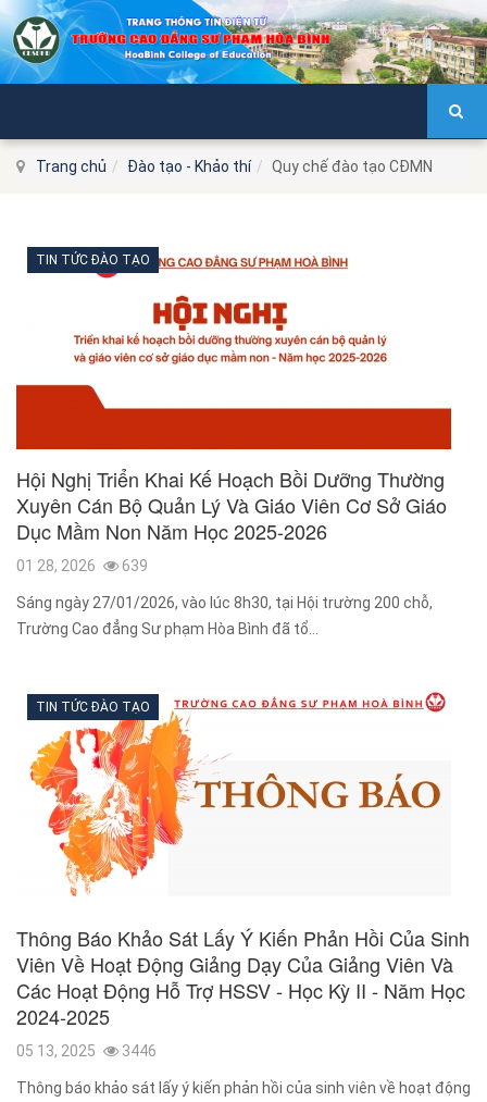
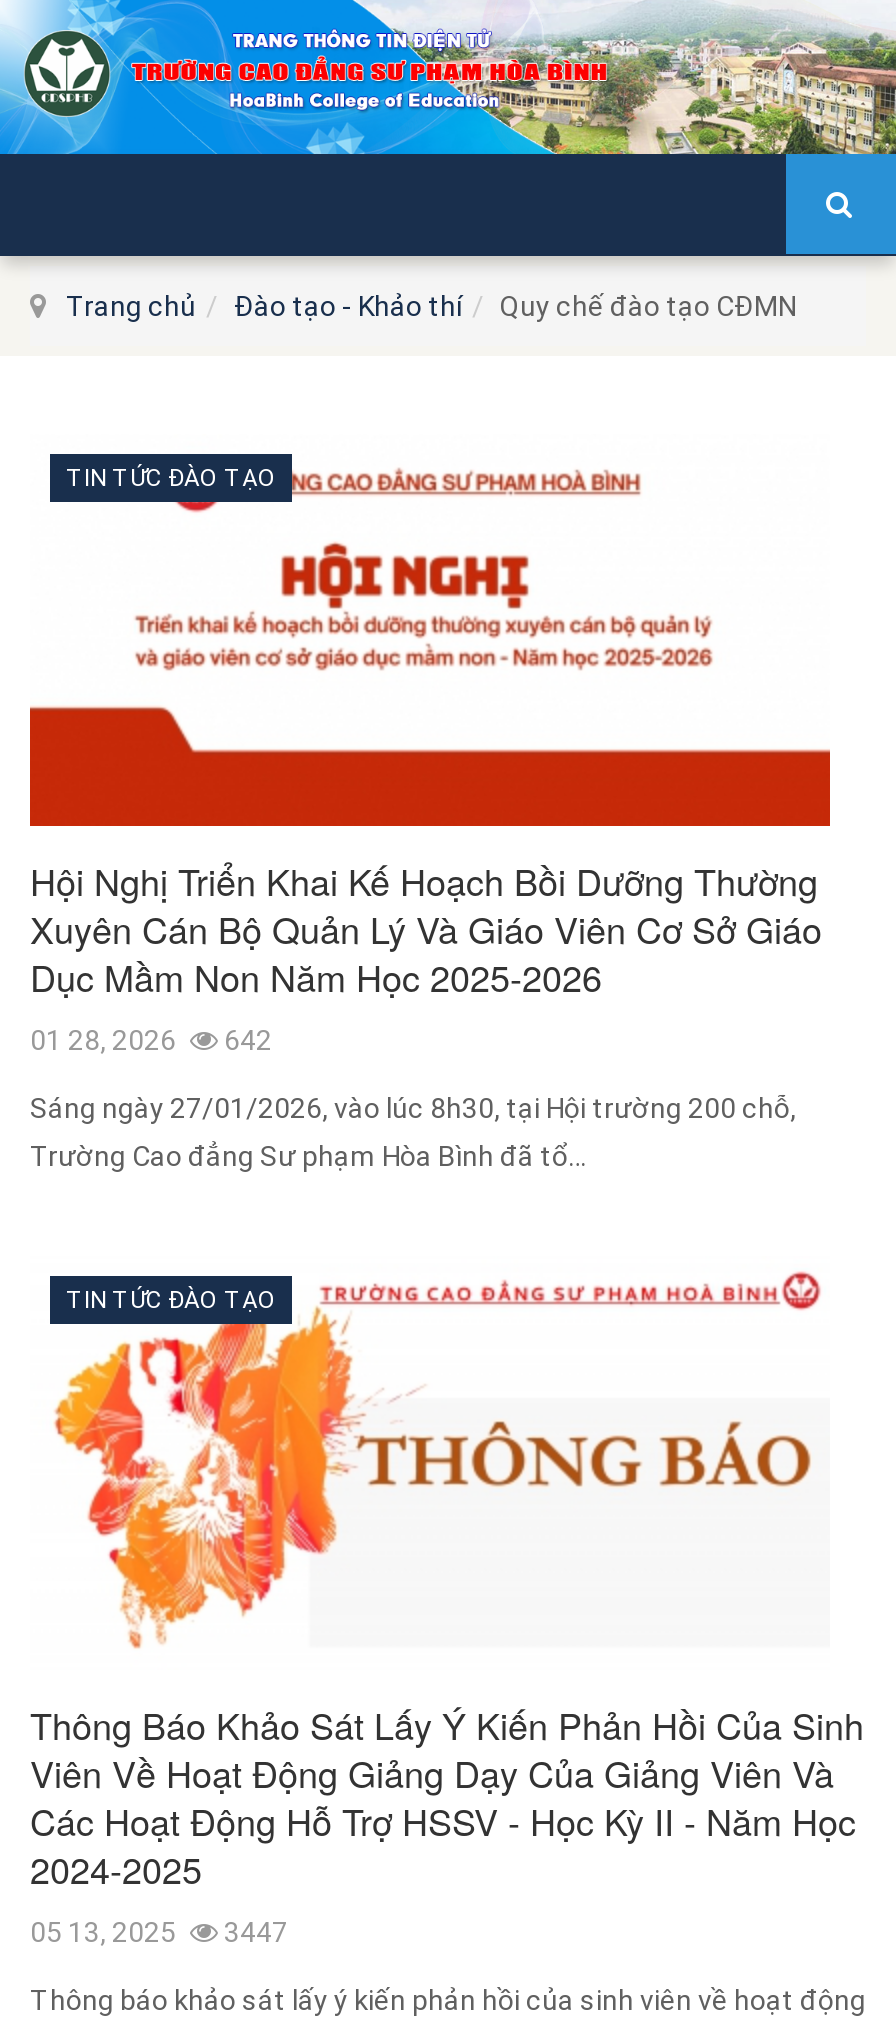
[16,557,148,574] 01 28, 2026 639 -> [30,1023,272,1055] 01 28, 2026 642
[16,1042,157,1059] 05 13, 2025 3446 -> [30,1915,288,1947] 05 13, 2025 3447

